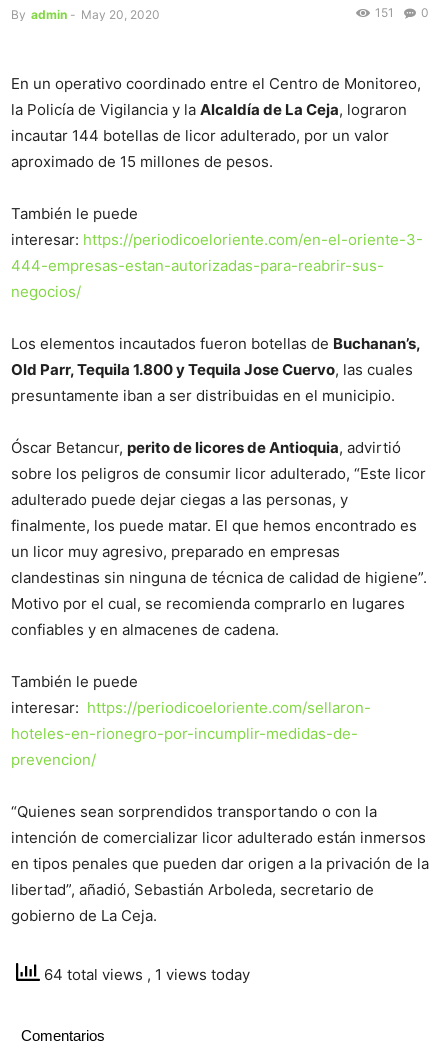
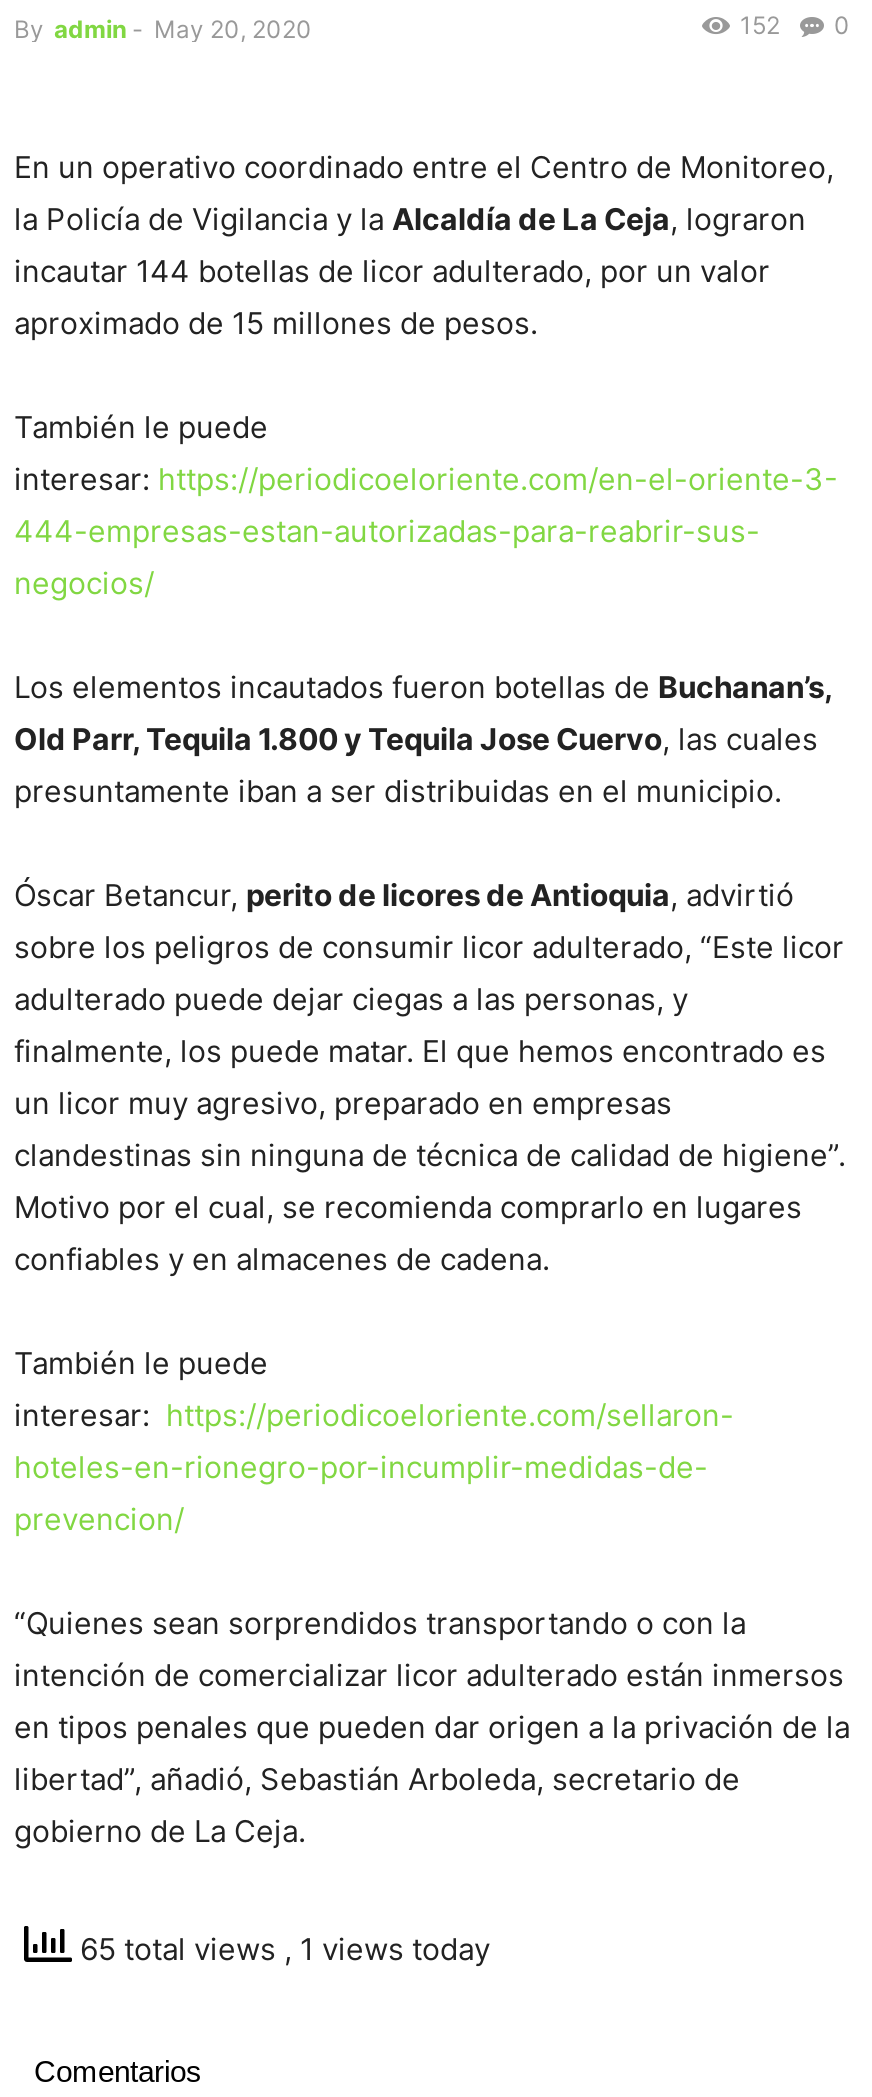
[375,5,429,20] 151 0 -> [740,10,850,40] 152 0
[40,965,250,984] 64 total views, 1 views today -> [72,1931,490,1969] 65 total views, 1 views today

